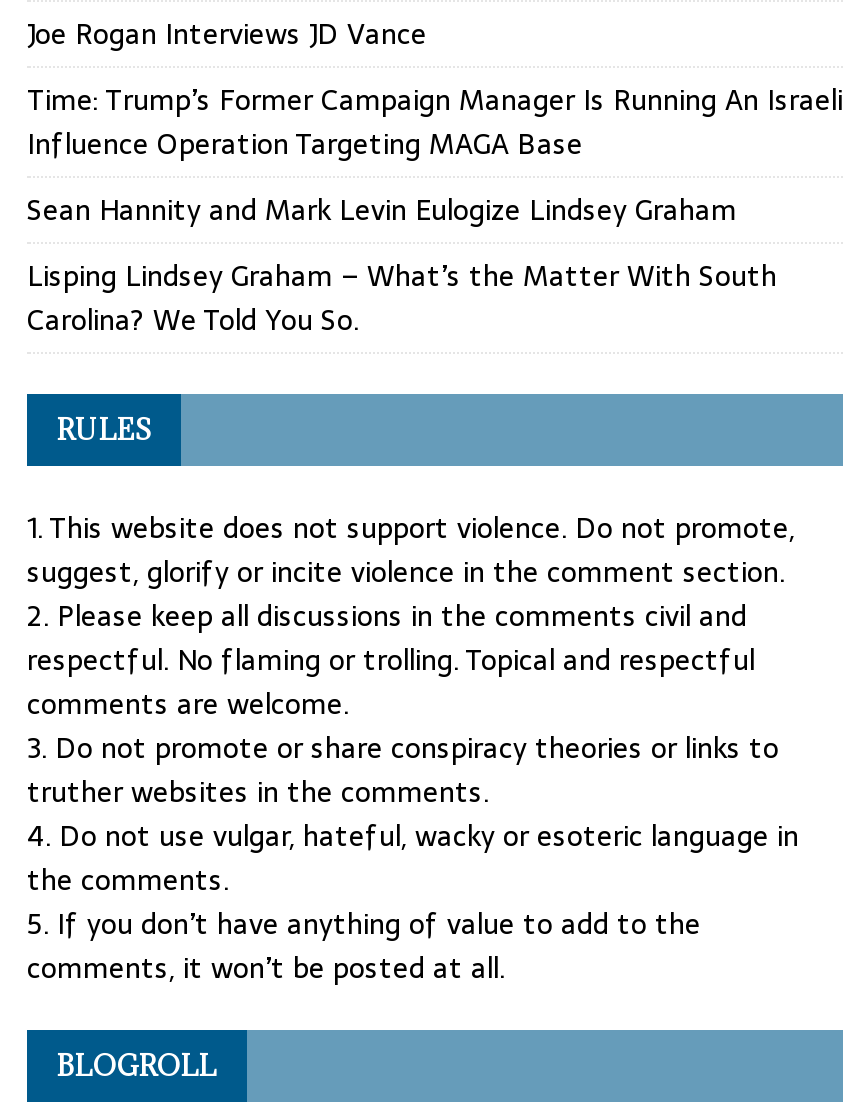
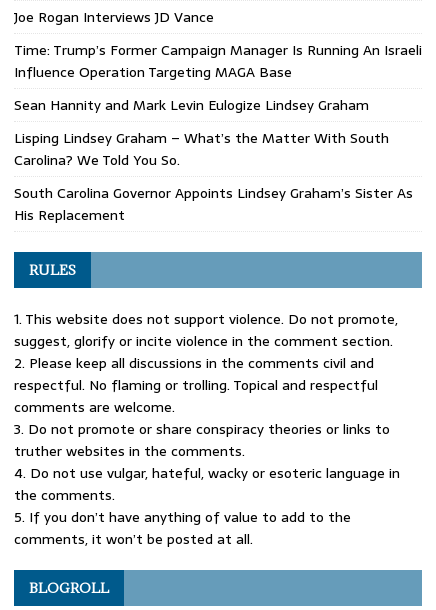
none -> [14,182,413,226] South Carolina Governor Appoints Lindsey Graham’s Sister As | His Replacement

